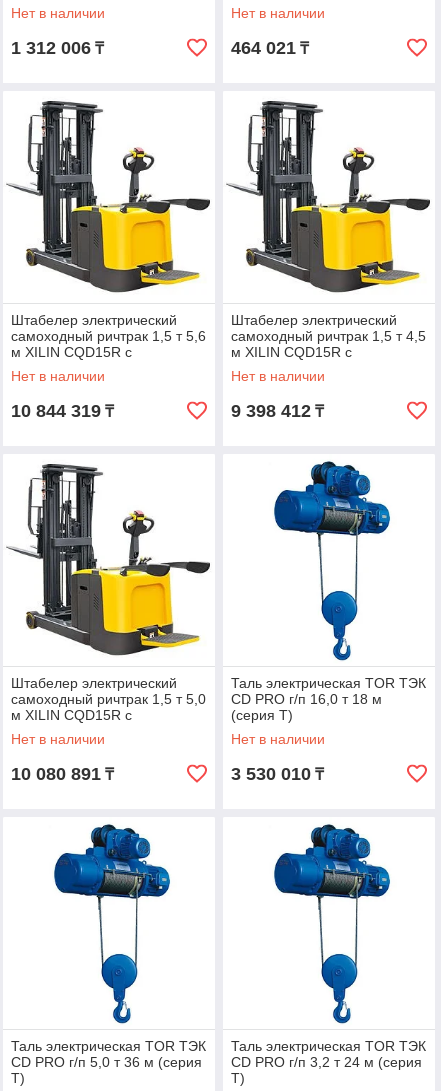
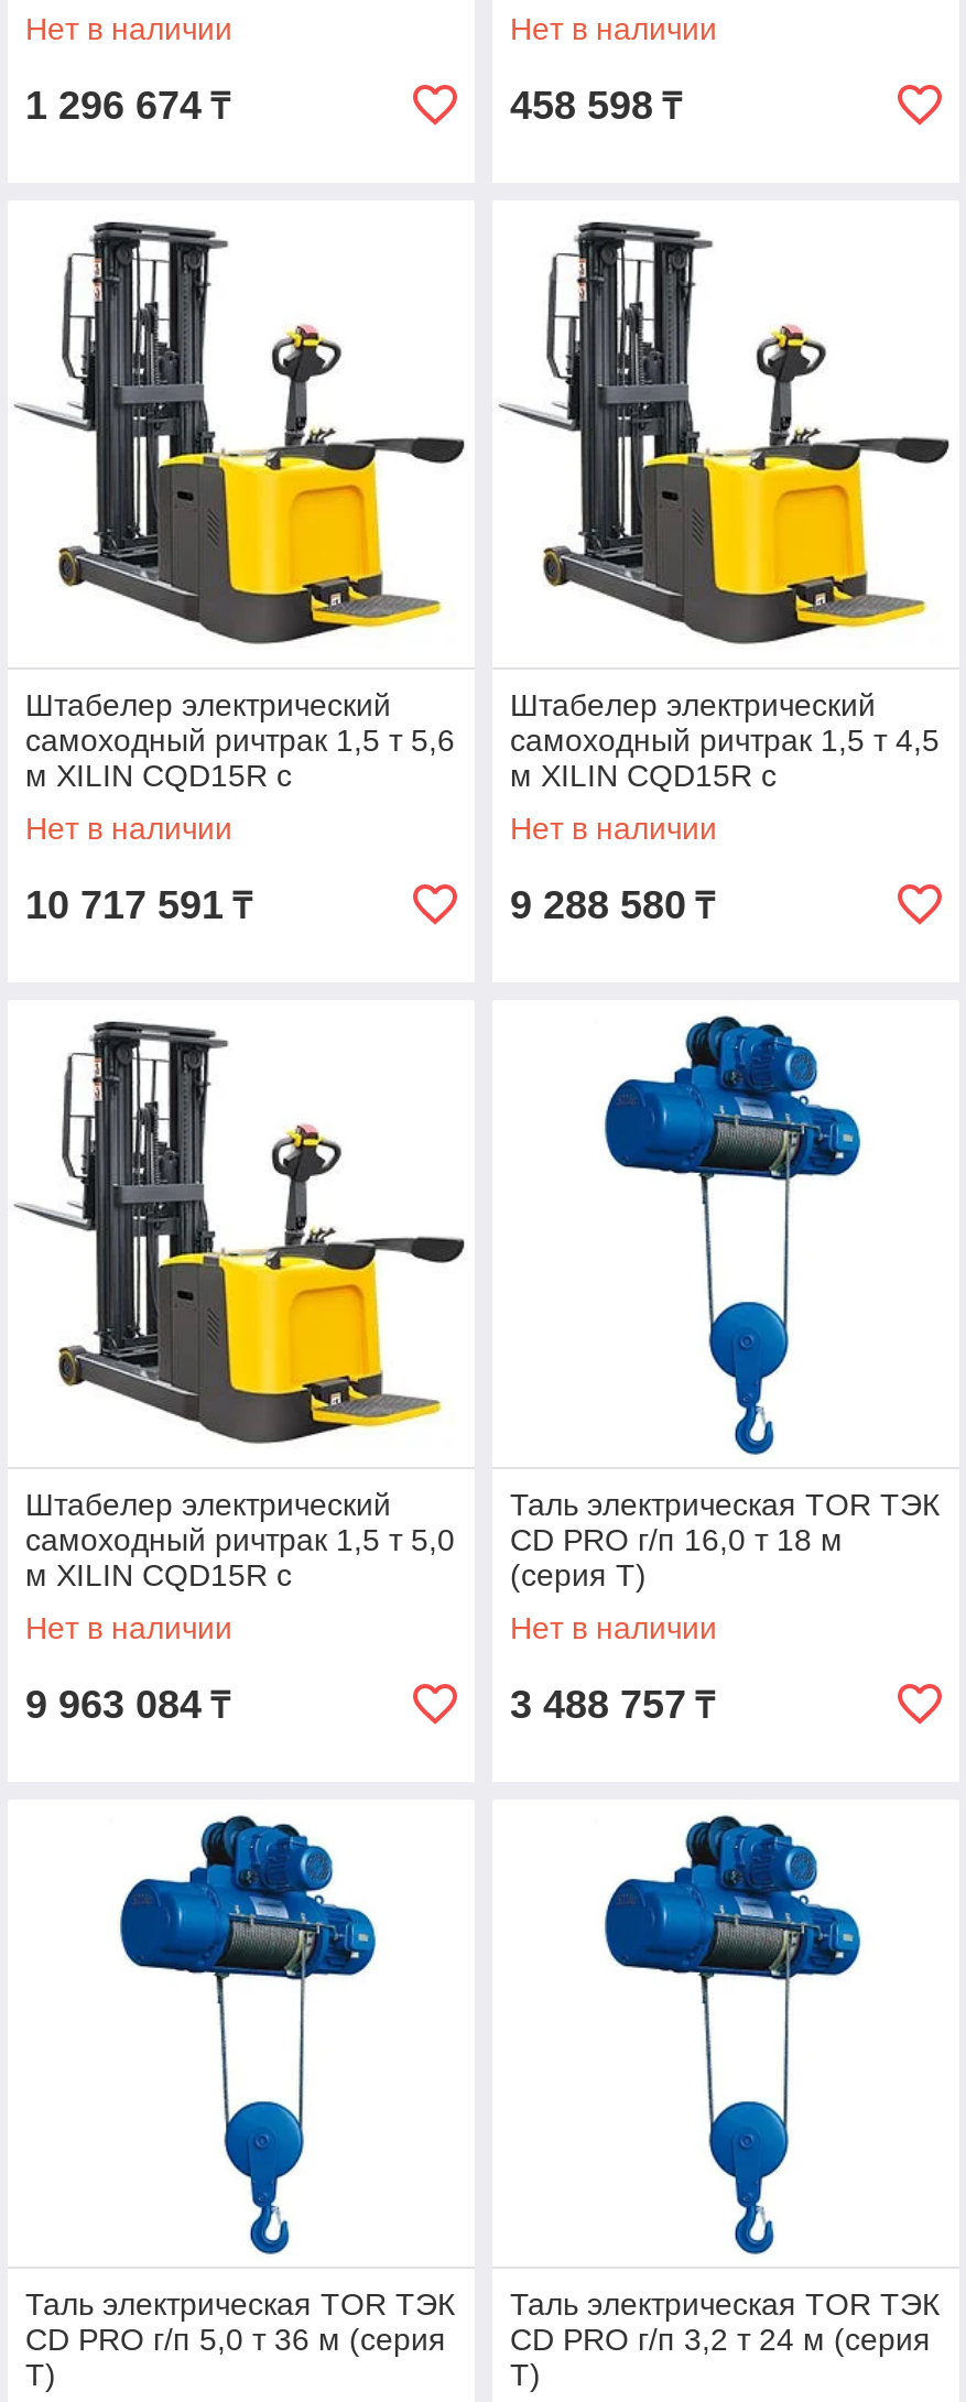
[11,38,104,58] 1 312 006 ₸ -> [25,84,230,128] 1 296 674 ₸
[231,38,309,58] 464 021 ₸ -> [510,84,682,128] 458 598 ₸
[11,401,114,421] 10 844 319 ₸ -> [25,883,252,927] 10 717 591 ₸
[231,401,324,421] 9 398 412 ₸ -> [510,883,715,927] 9 288 580 ₸
[11,764,114,784] 10 080 891 ₸ -> [25,1683,230,1727] 9 963 084 ₸
[231,764,324,784] 3 530 010 ₸ -> [510,1683,715,1727] 3 488 757 ₸

